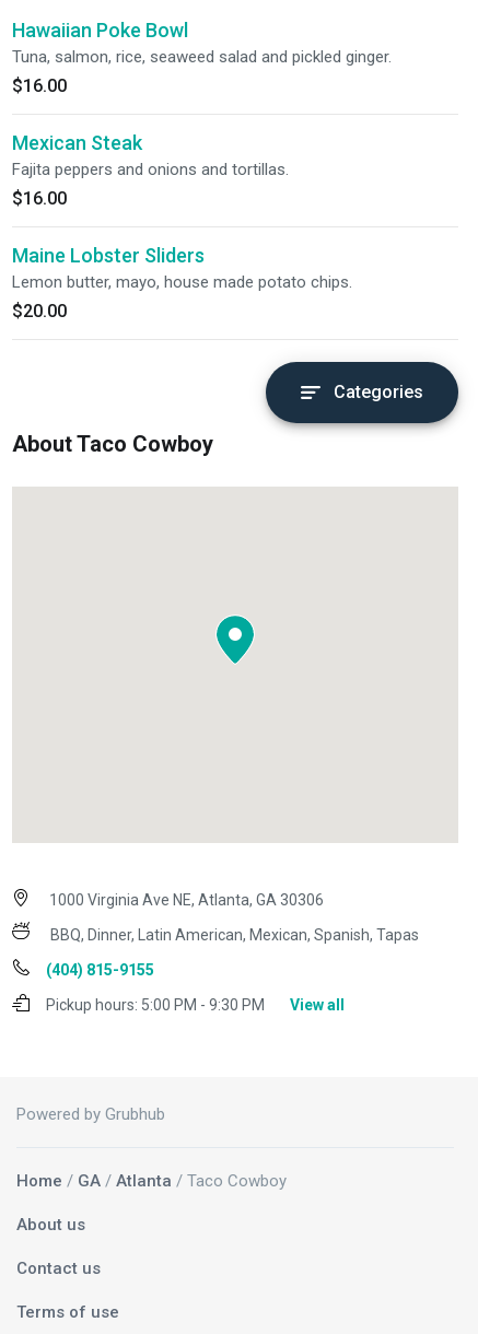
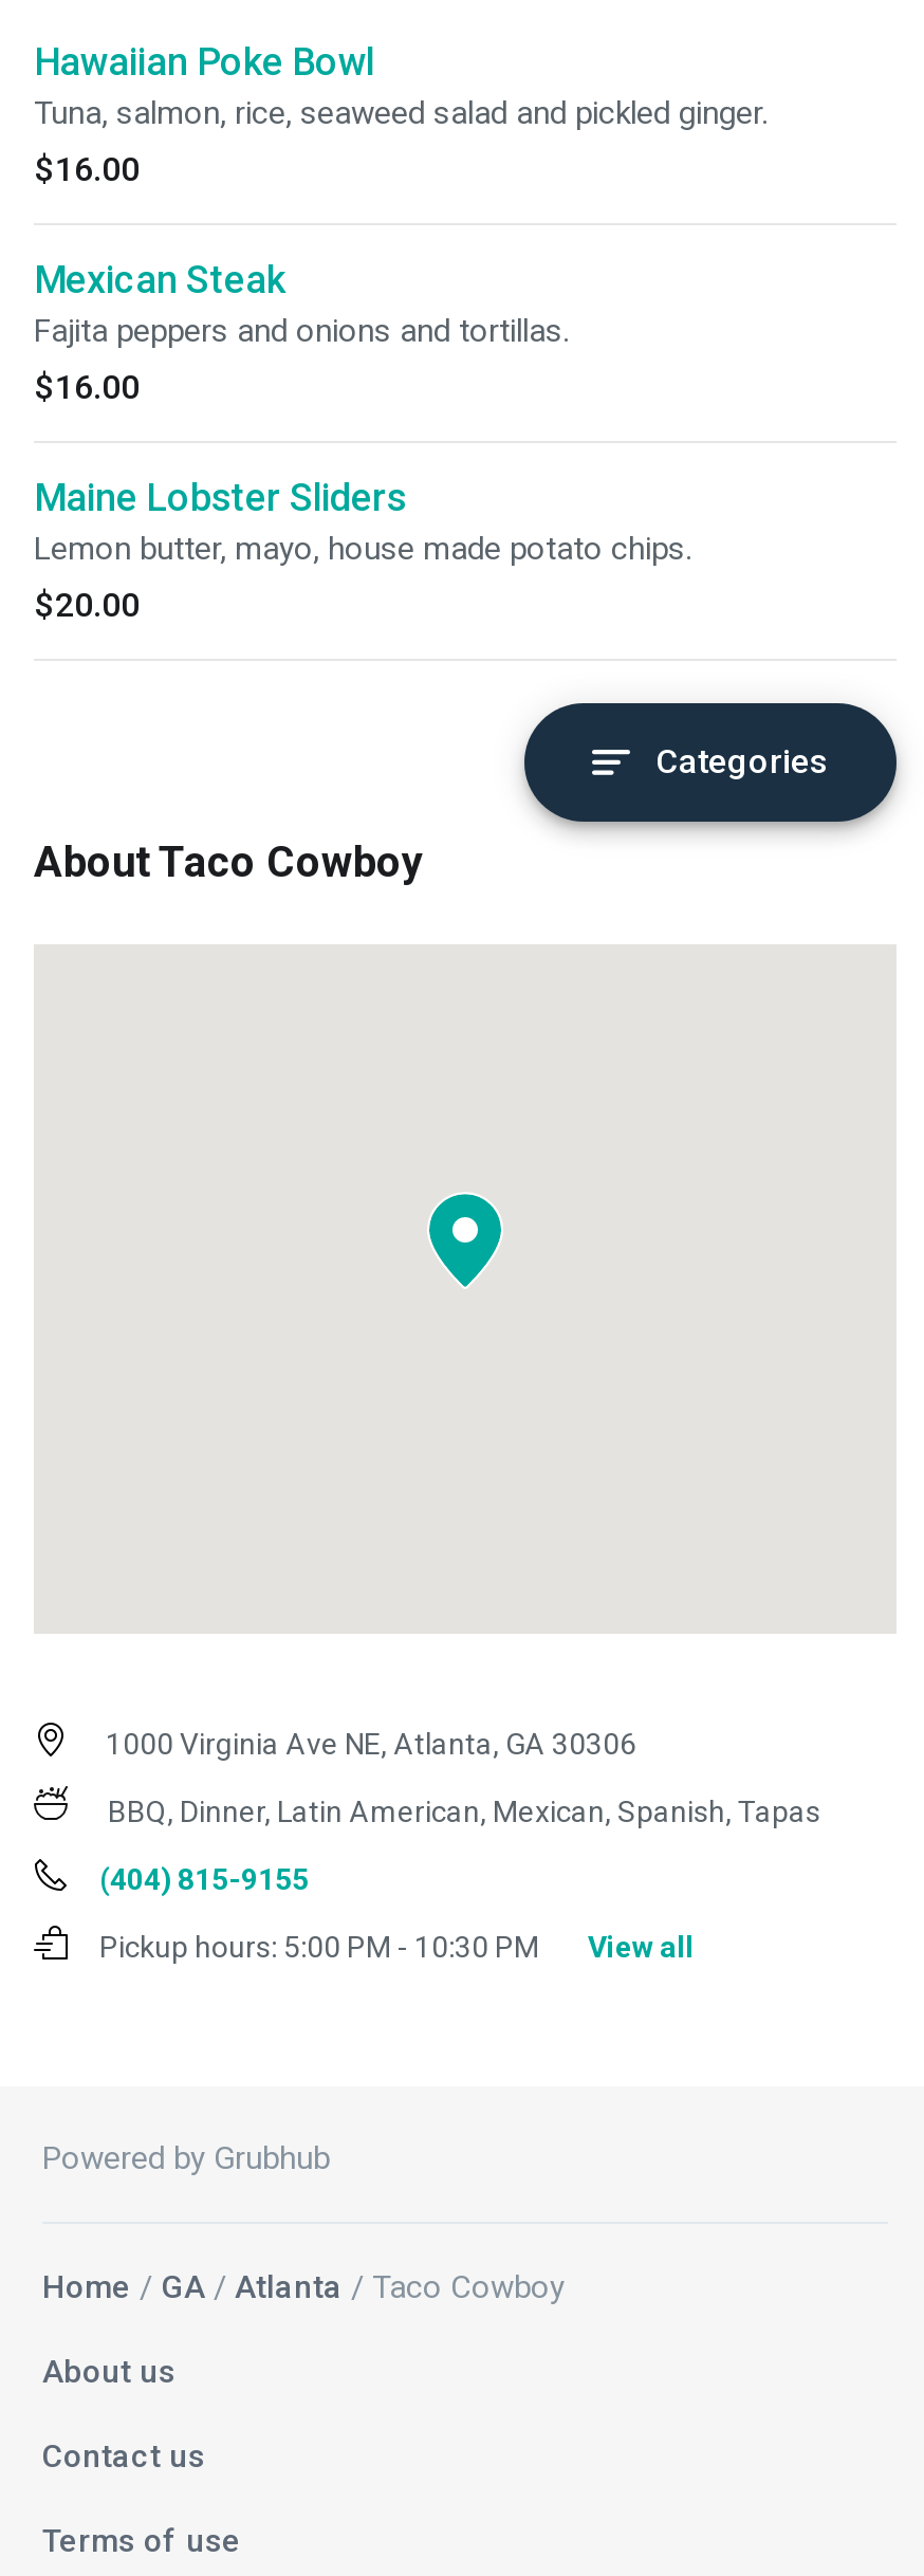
[46,997,268,1014] Pickup hours: 5:00 PM - 9:30 PM -> [99,1931,546,1965] Pickup hours: 5:00 PM - 10:30 PM

